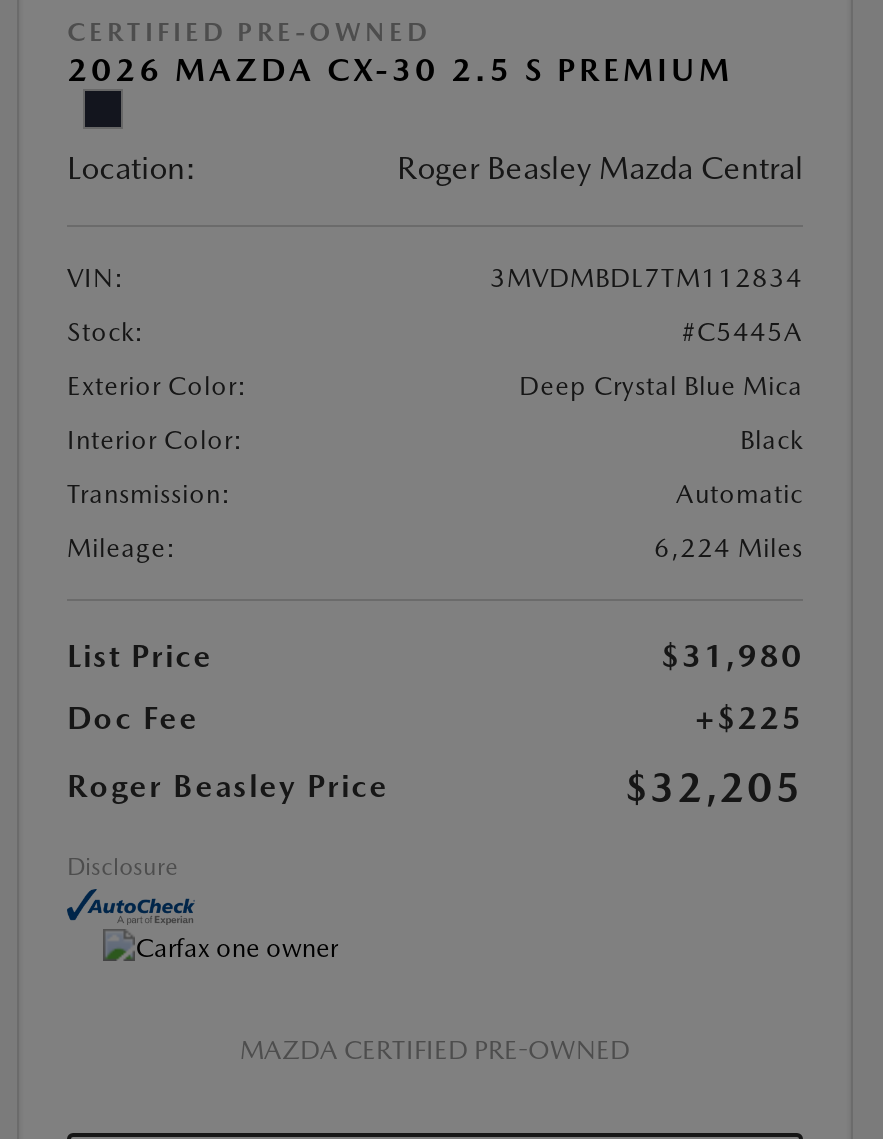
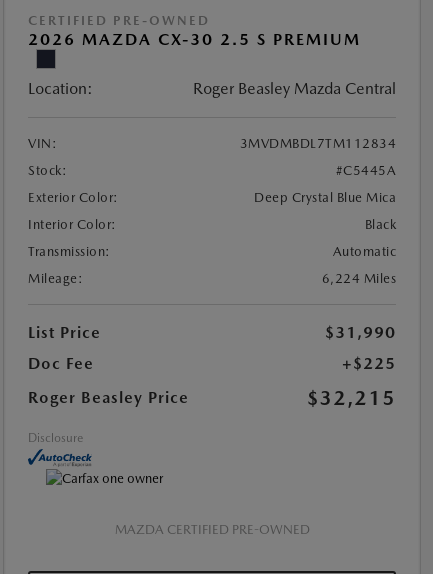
[661,637,803,675] $31,980 -> [325,323,396,342] $31,990
[625,763,803,811] $32,205 -> [307,386,396,410] $32,215

